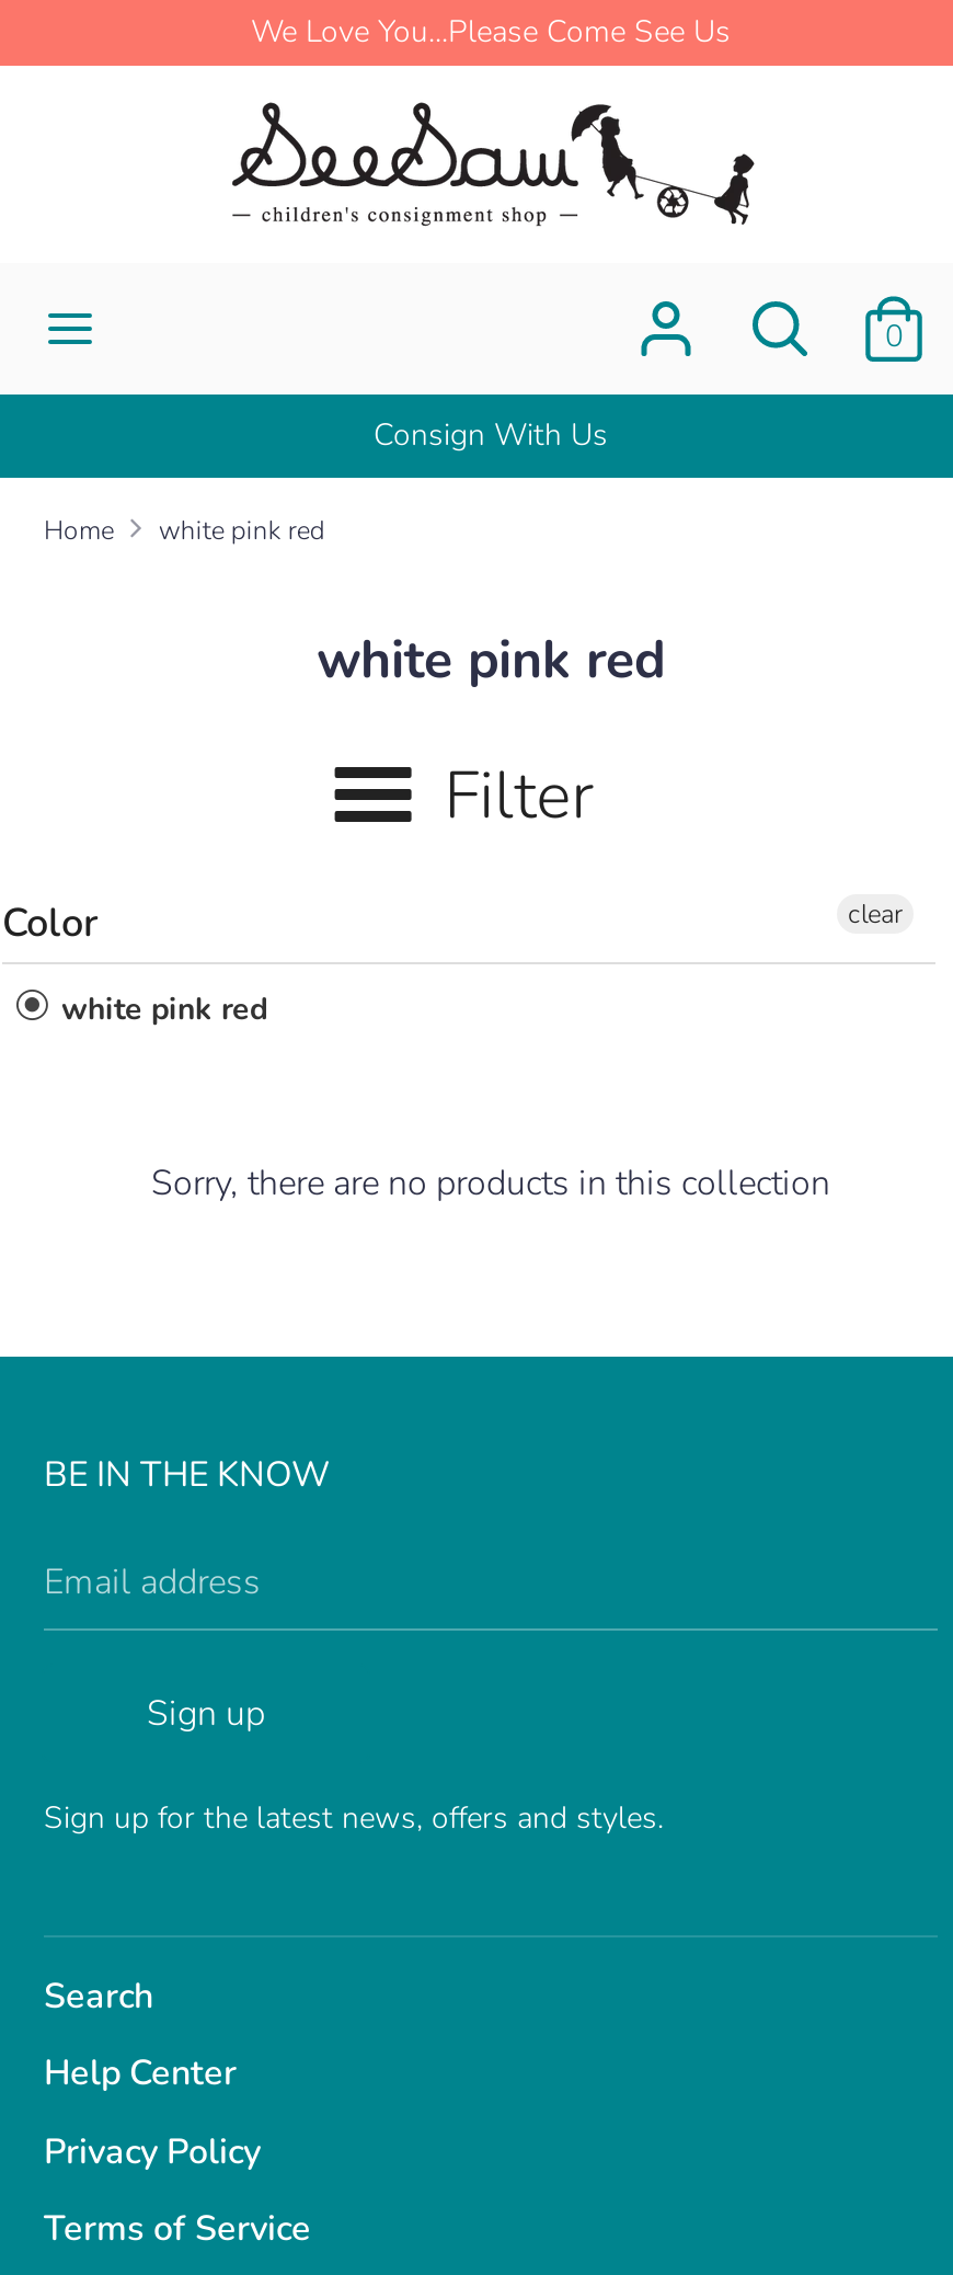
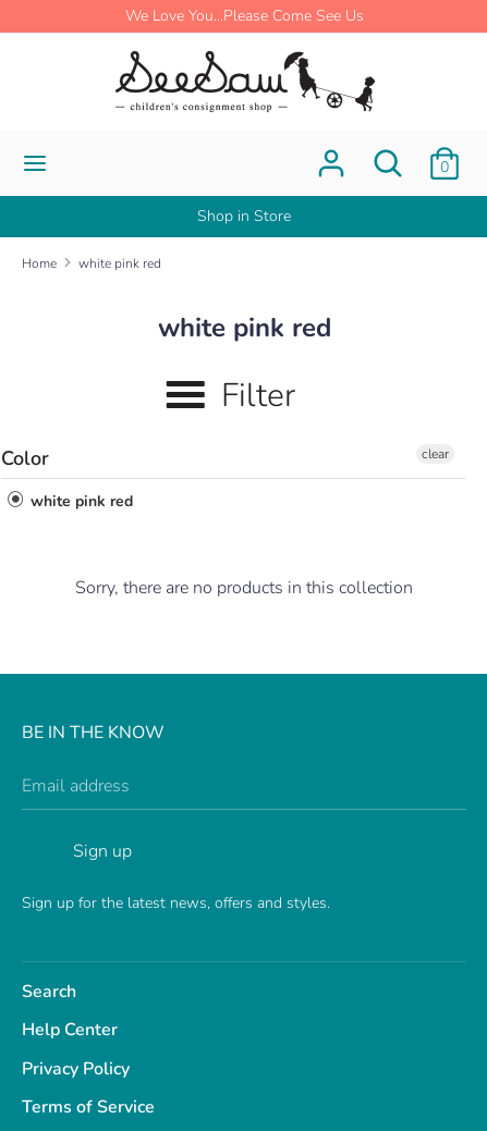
[357,414,591,456] Consign With Us -> [197,206,291,226] Shop in Store

